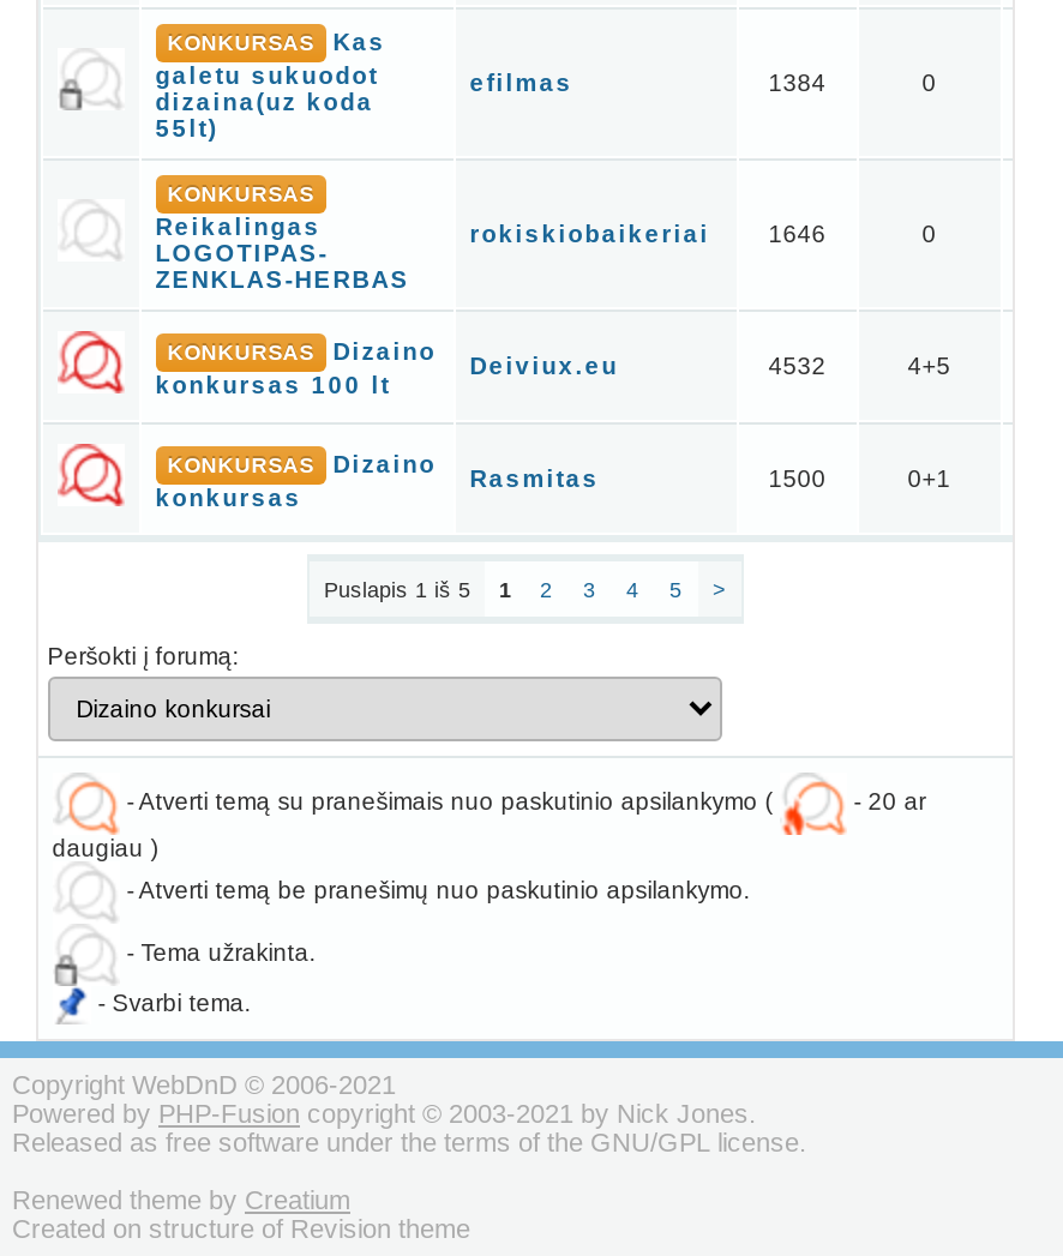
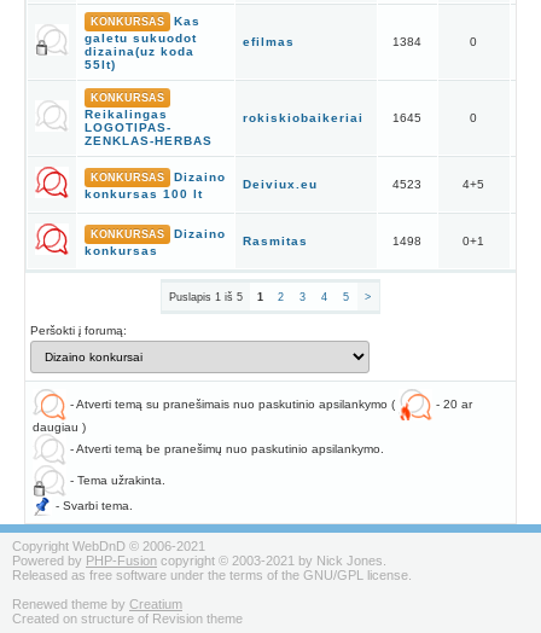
[768,220,826,246] 1646 -> [393,111,422,124] 1645
[768,352,826,378] 4532 -> [393,177,422,191] 4523
[768,465,826,491] 1500 -> [393,234,422,247] 1498

